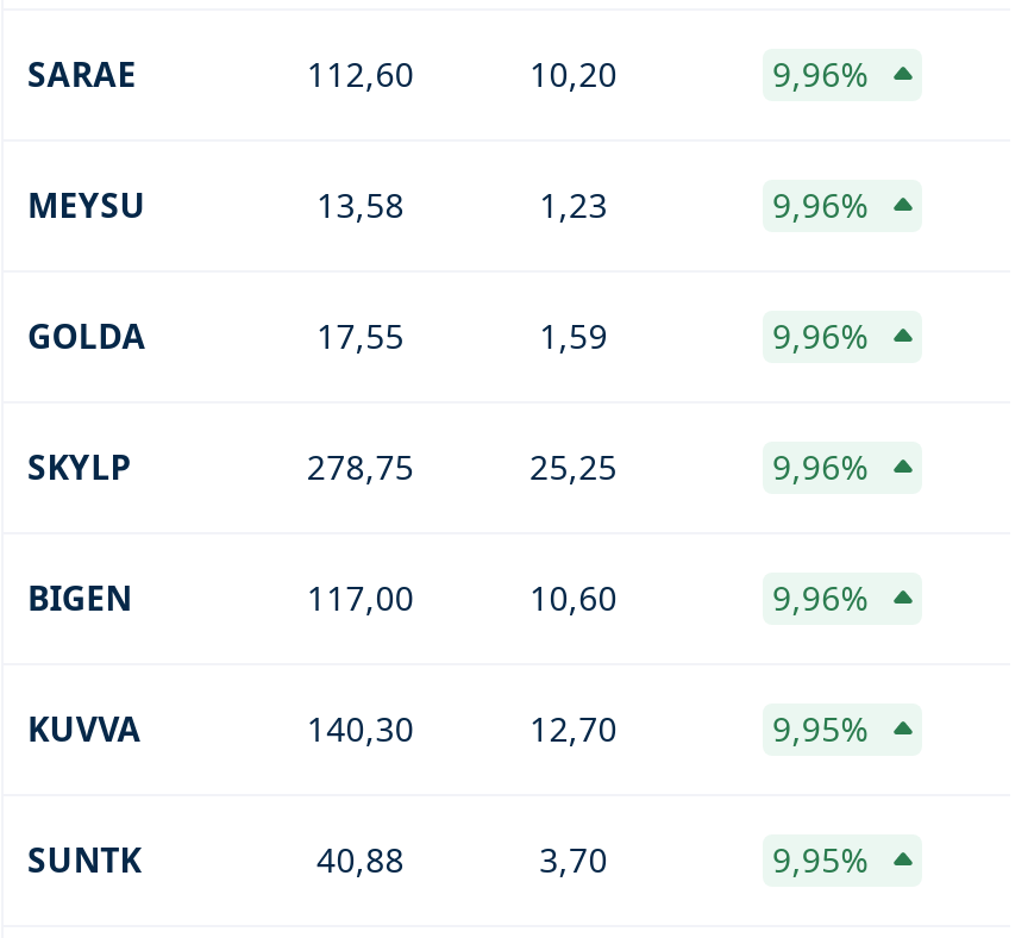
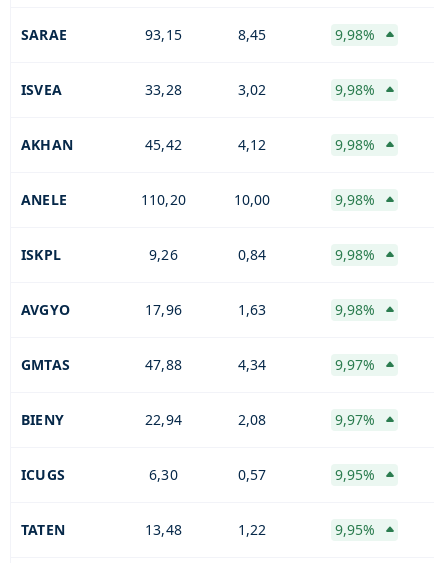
[27,51,870,751] 112,60 | 10,20 | 9,96% | MEYSU | 13,58 | 1,23 | 9,96% | GOLDA | 17,55 | 1,59 | 9,96% | SKYLP | 278,75 | 25,25 | 9,96% | BIGEN | 117,00 | 10,60 | 9,96% | KUVVA | 140,30 | 12,70 -> [21,25,375,484] 93,15 | 8,45 | 9,98% | ISVEA | 33,28 | 3,02 | 9,98% | AKHAN | 45,42 | 4,12 | 9,98% | ANELE | 110,20 | 10,00 | 9,98% | ISKPL | 9,26 | 0,84 | 9,98% | AVGYO | 17,96 | 1,63 | 9,98% | GMTAS | 47,88 | 4,34 | 9,97% | BIENY | 22,94 | 2,08 | 9,97% | ICUGS | 6,30 | 0,57
[27,837,608,882] SUNTK | 40,88 | 3,70 -> [21,520,266,539] TATEN | 13,48 | 1,22

